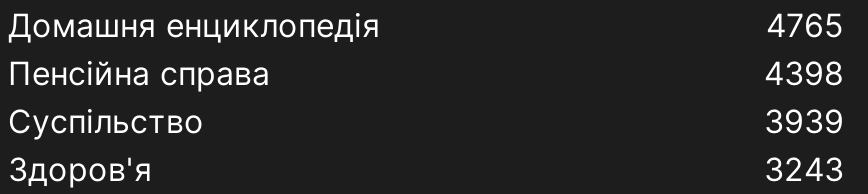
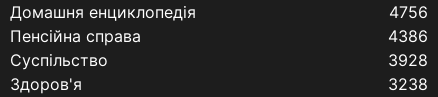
[766,4,844,44] 4765 -> [389,2,428,22] 4756
[764,52,844,92] 4398 -> [388,26,428,46] 4386
[764,100,844,140] 3939 -> [388,50,428,70] 3928
[764,148,844,188] 3243 -> [388,74,428,94] 3238

